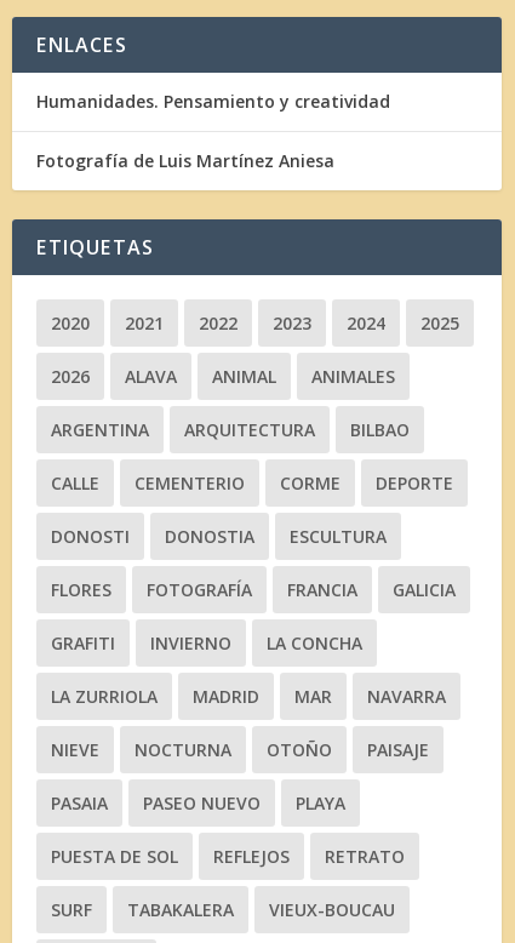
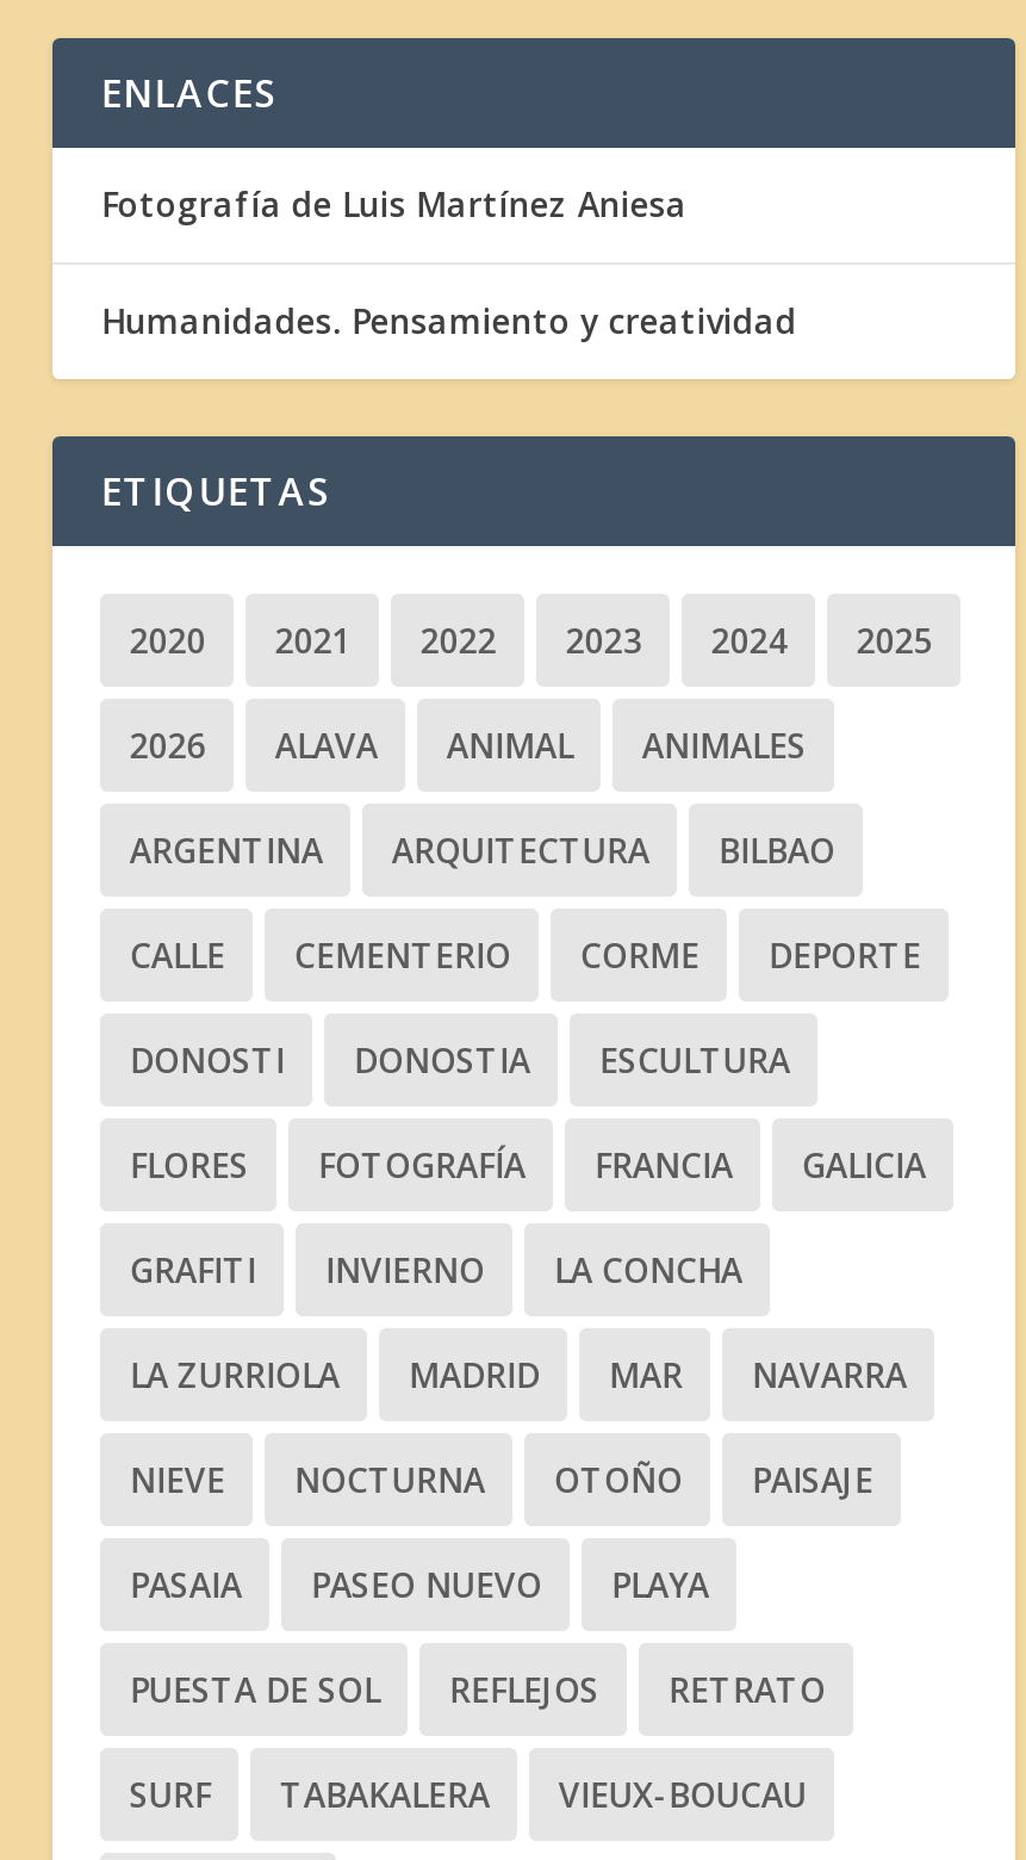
moved [37,89,391,112] -> [101,297,797,343]: Humanidades. Pensamiento y creatividad
moved [37,149,335,172] -> [101,181,687,226]: Fotografía de Luis Martínez Aniesa

